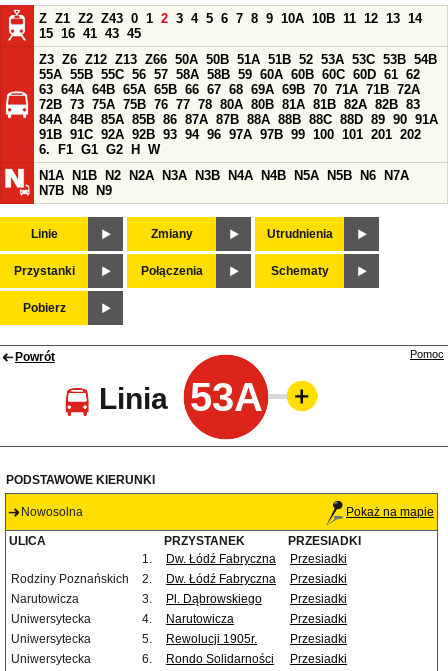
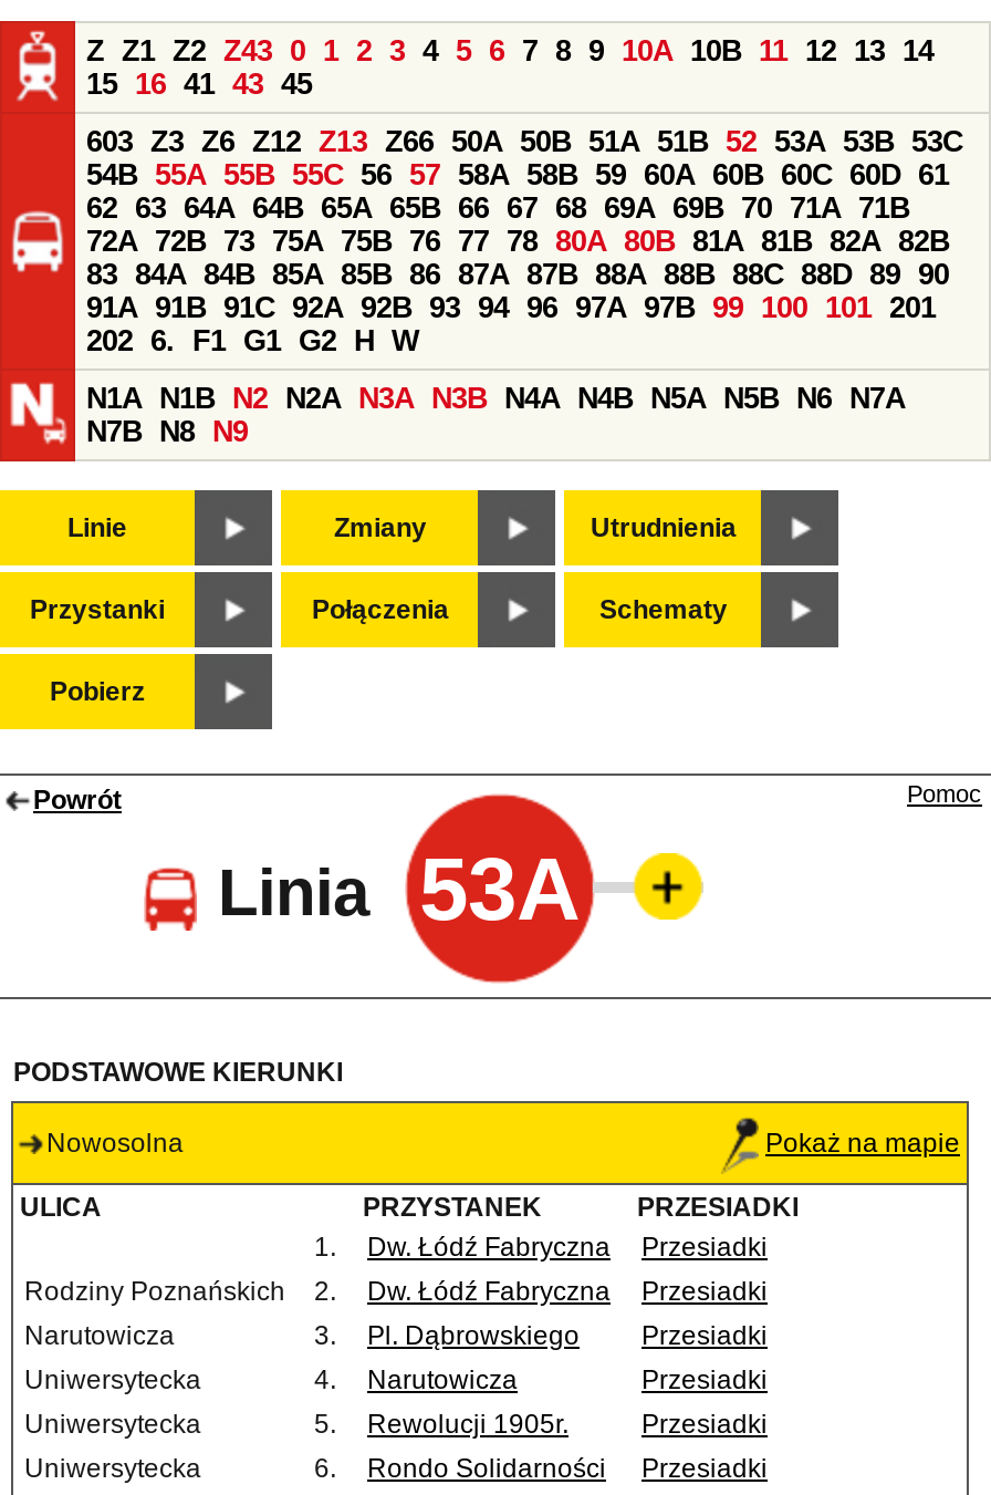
[39,52,438,157] Z3 Z6 Z12 Z13 Z66 50A 50B 51A 51B 52 53A 53C 53B 54B | 55A 55B 55C 56 57 58A 58B 59 60A 60B 60C 60D 61 62 | 63 64A 64B 65A 65B 66 67 68 69A 69B 70 71A 71B 72A | 72B 73 75A 75B 76 77 78 80A 80B 81A 81B 82A 82B 83 | 84A 84B 85A 85B 86 87A 87B 88A 88B 88C 88D 89 90 91A | 91B 91C 92A 92B 93 94 96 97A 97B 99 100 101 201 202 | 6. F1 G1 G2 H W -> [86,125,962,357] 603 Z3 Z6 Z12 Z13 Z66 50A 50B 51A 51B 52 53A 53B 53C | 54B 55A 55B 55C 56 57 58A 58B 59 60A 60B 60C 60D 61 | 62 63 64A 64B 65A 65B 66 67 68 69A 69B 70 71A 71B | 72A 72B 73 75A 75B 76 77 78 80A 80B 81A 81B 82A 82B | 83 84A 84B 85A 85B 86 87A 87B 88A 88B 88C 88D 89 90 | 91A 91B 91C 92A 92B 93 94 96 97A 97B 99 100 101 201 | 202 6. F1 G1 G2 H W

